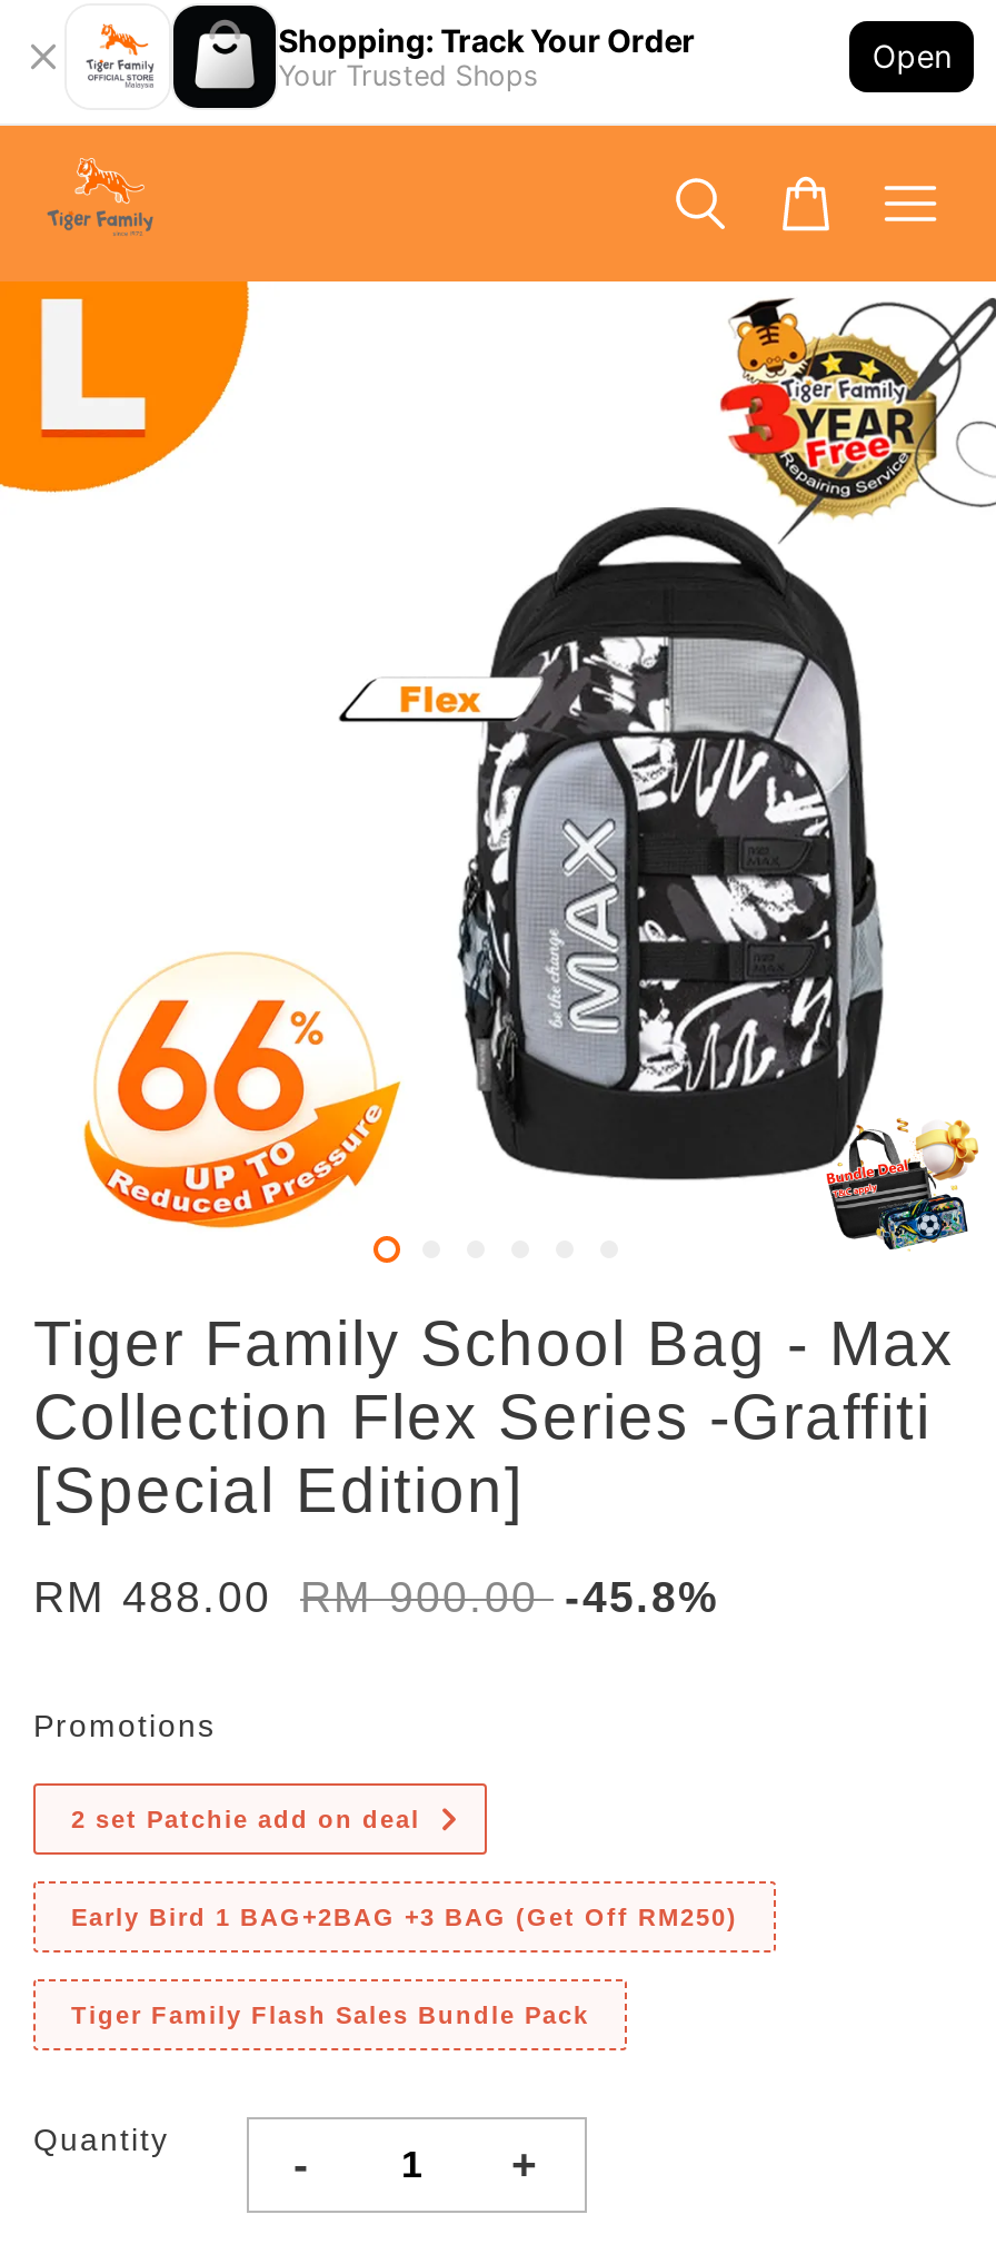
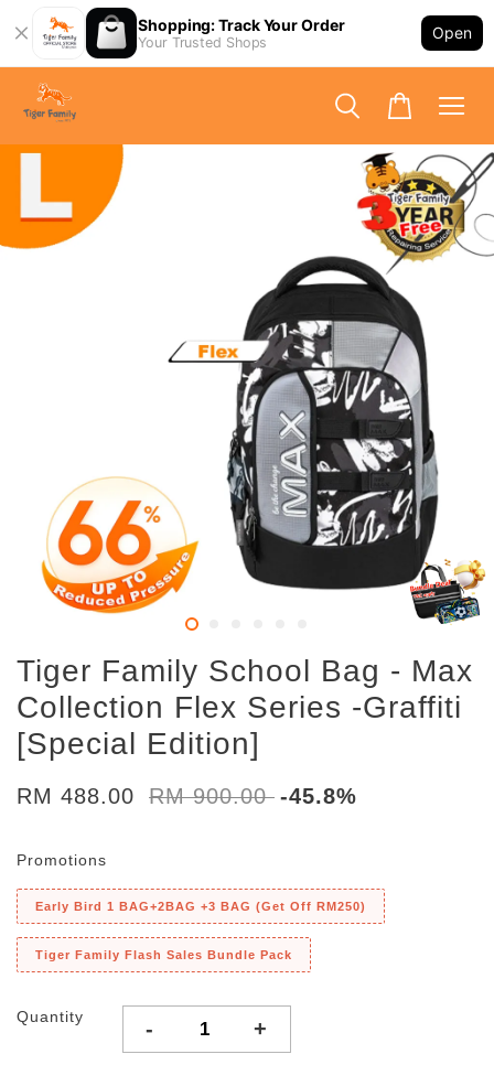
[71,1806,420,1832] 2 set Patchie add on deal -> none

